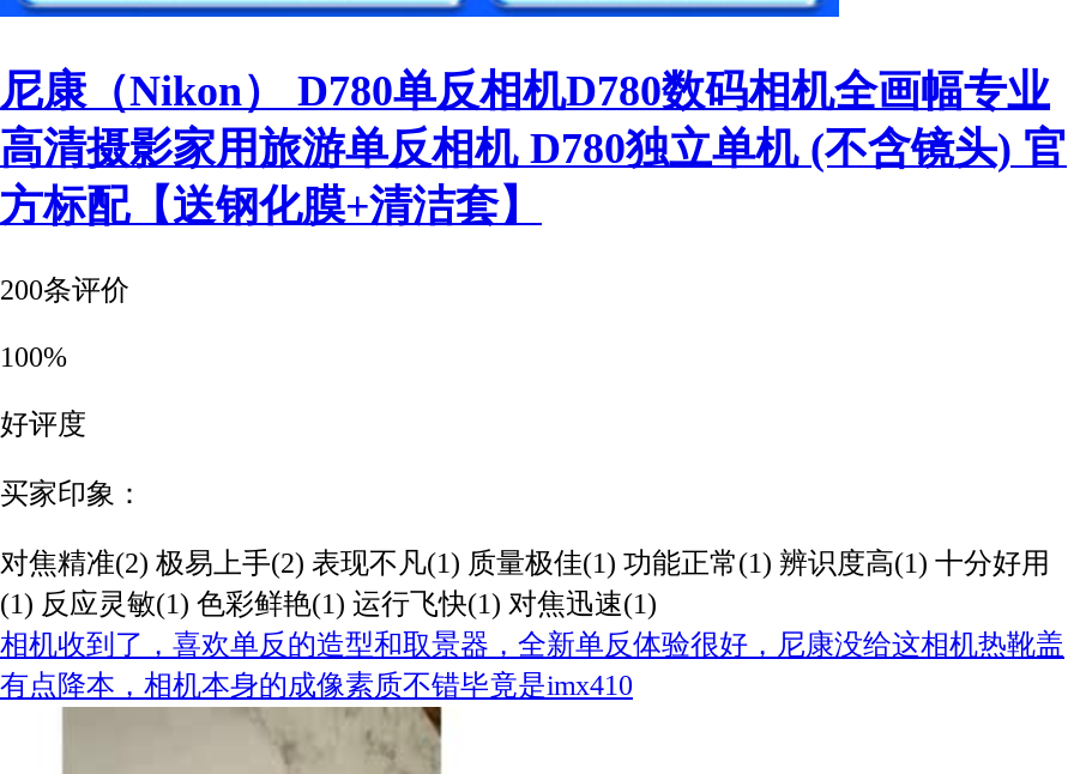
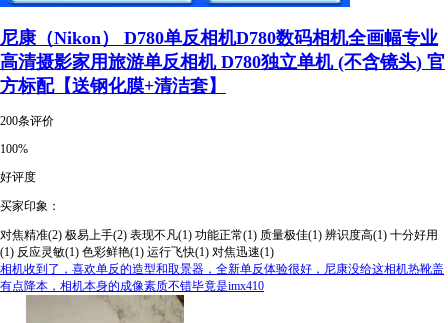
[0,546,1050,580] 对焦精准(2) 极易上手(2) 表现不凡(1) 质量极佳(1) 功能正常(1) 辨识度高(1) 十分好用 -> [0,228,438,242] 对焦精准(2) 极易上手(2) 表现不凡(1) 功能正常(1) 质量极佳(1) 辨识度高(1) 十分好用

